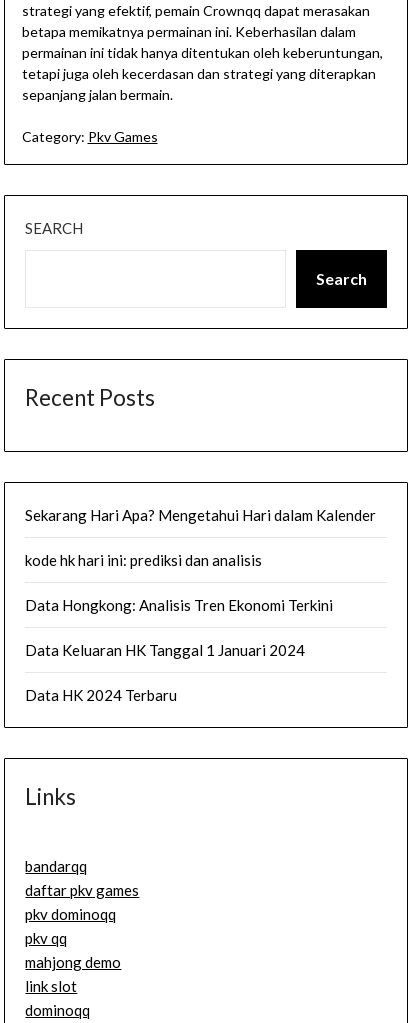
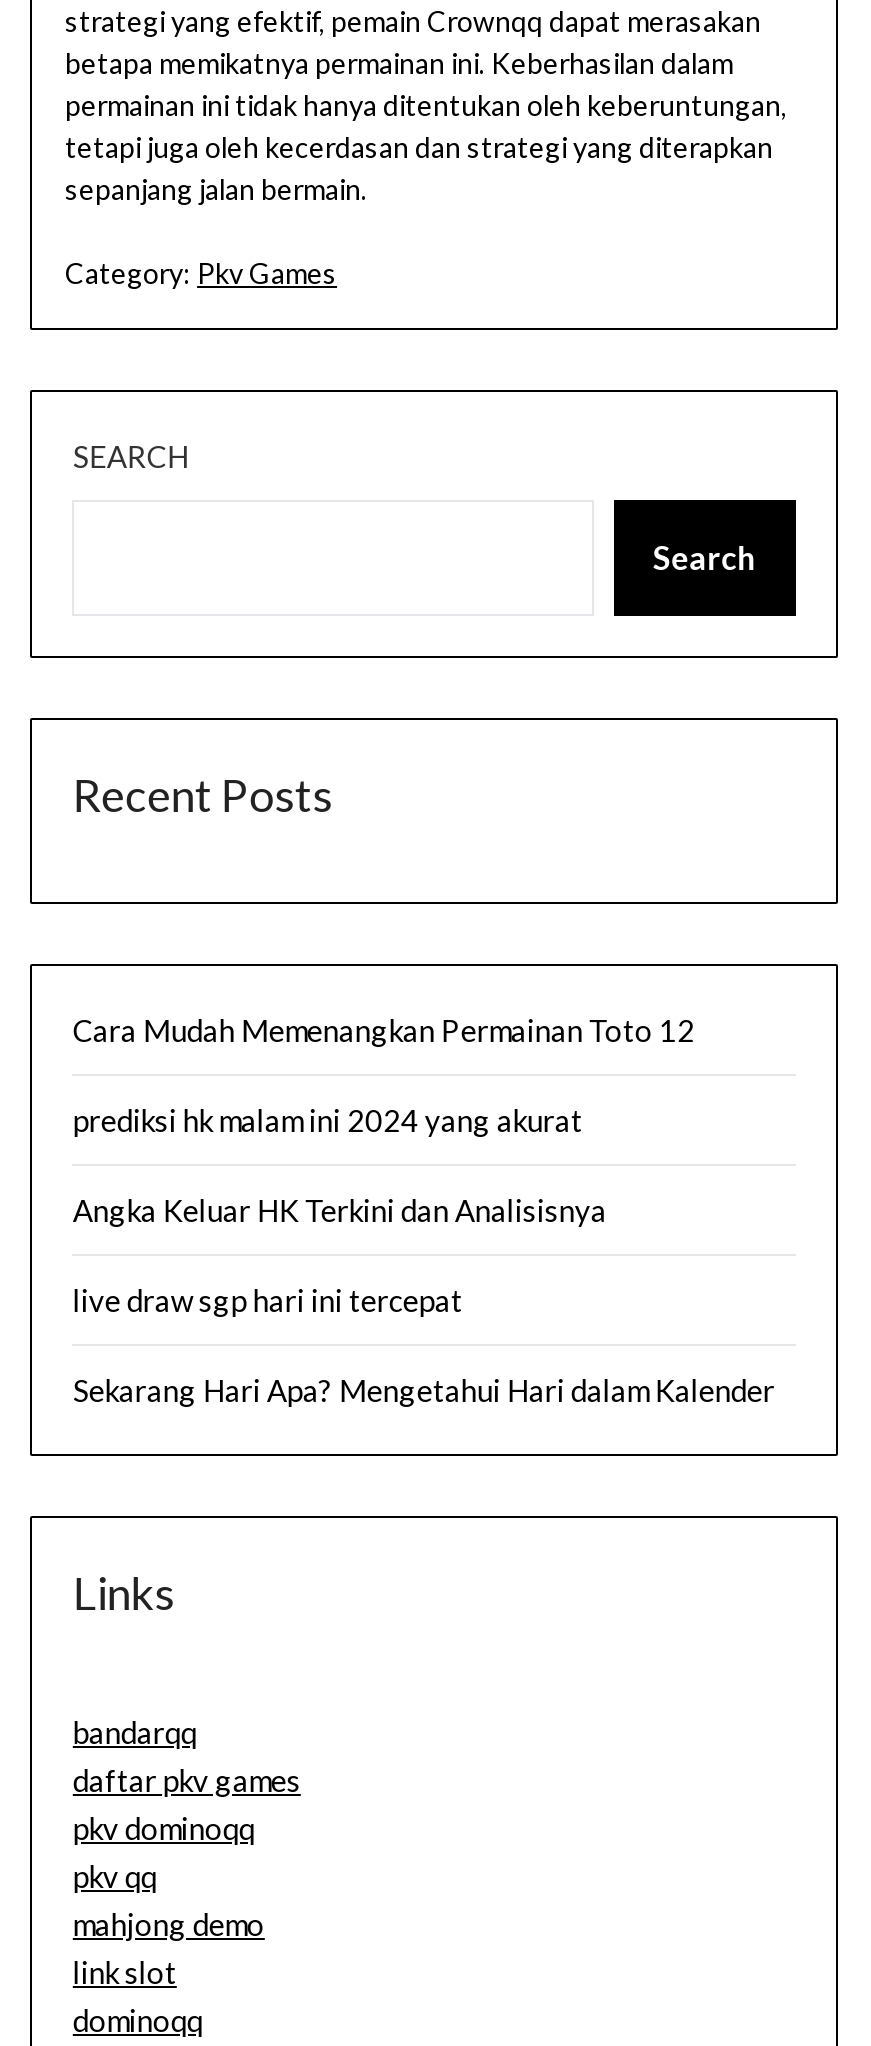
none -> [73,1011,695,1317] Cara Mudah Memenangkan Permainan Toto 12 | prediksi hk malam ini 2024 yang akurat | Angka Keluar HK Terkini dan Analisisnya | live draw sgp hari ini tercepat
moved [25,506,376,524] -> [73,1371,775,1407]: Sekarang Hari Apa? Mengetahui Hari dalam Kalender
[25,551,333,704] kode hk hari ini: prediksi dan analisis | Data Hongkong: Analisis Tren Ekonomi Terkini | Data Keluaran HK Tanggal 1 Januari 2024 | Data HK 2024 Terbaru -> none

